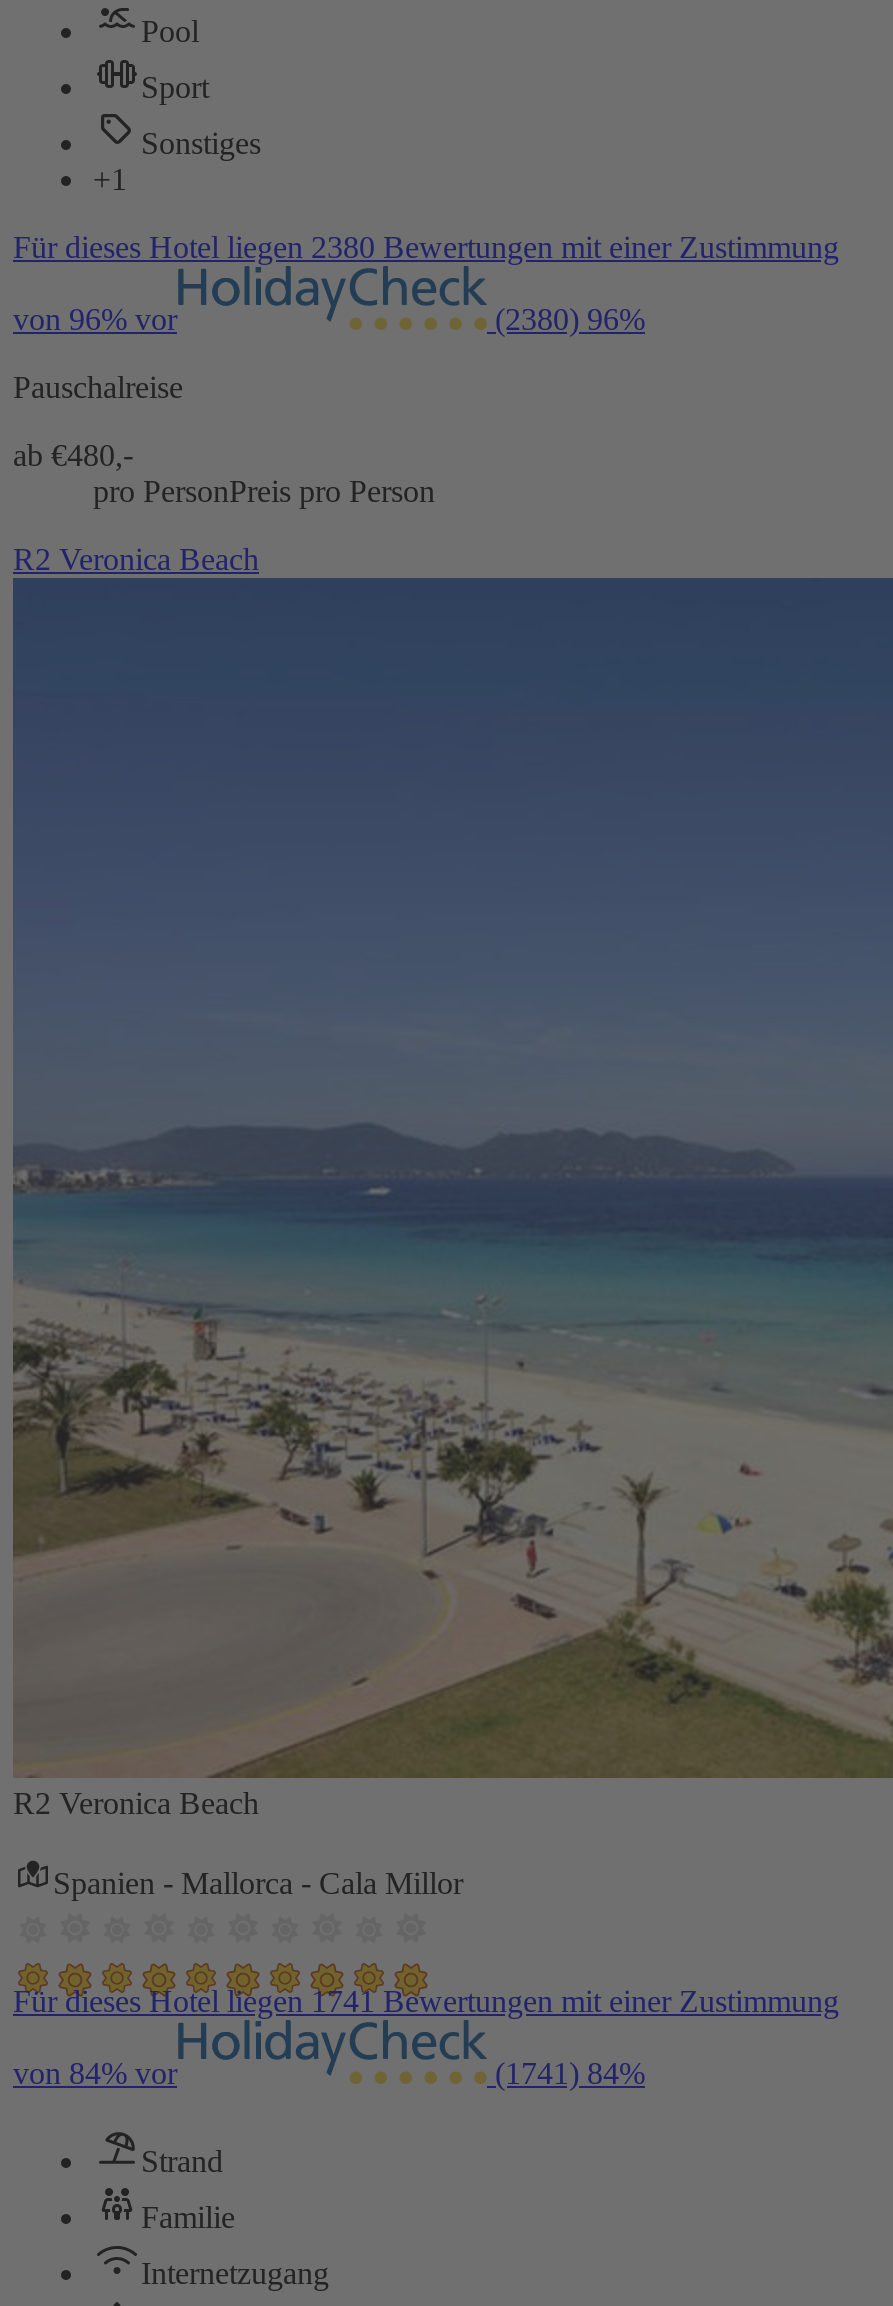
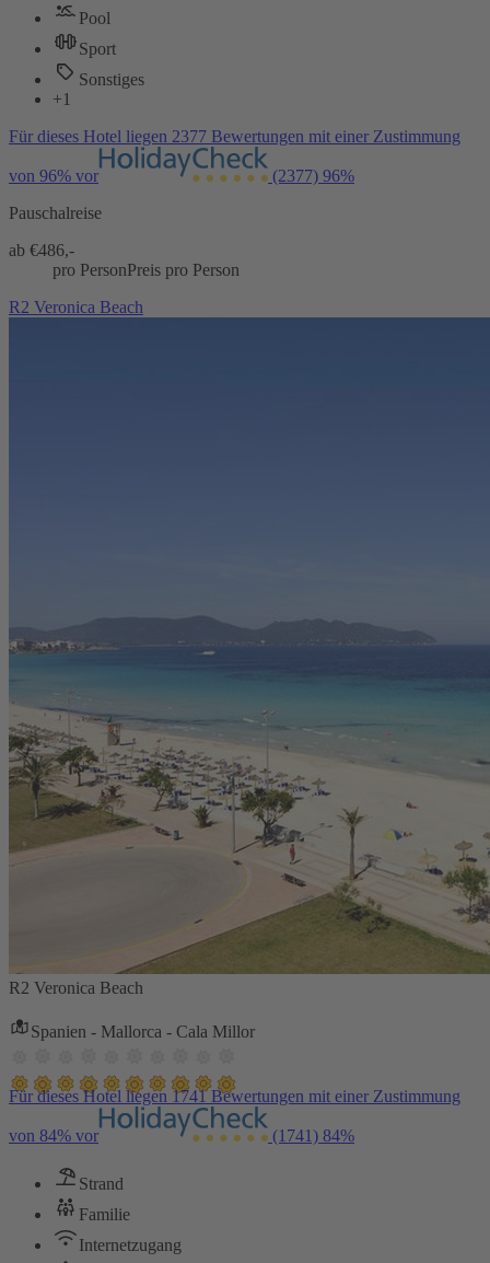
[13,230,839,264] Für dieses Hotel liegen 2380 Bewertungen mit einer Zustimmung -> [9,127,460,145] Für dieses Hotel liegen 2377 Bewertungen mit einer Zustimmung
[487,302,645,336] (2380) 96% -> [268,166,354,185] (2377) 96%
[13,438,133,472] ab €480,- -> [9,241,74,259] ab €486,-

